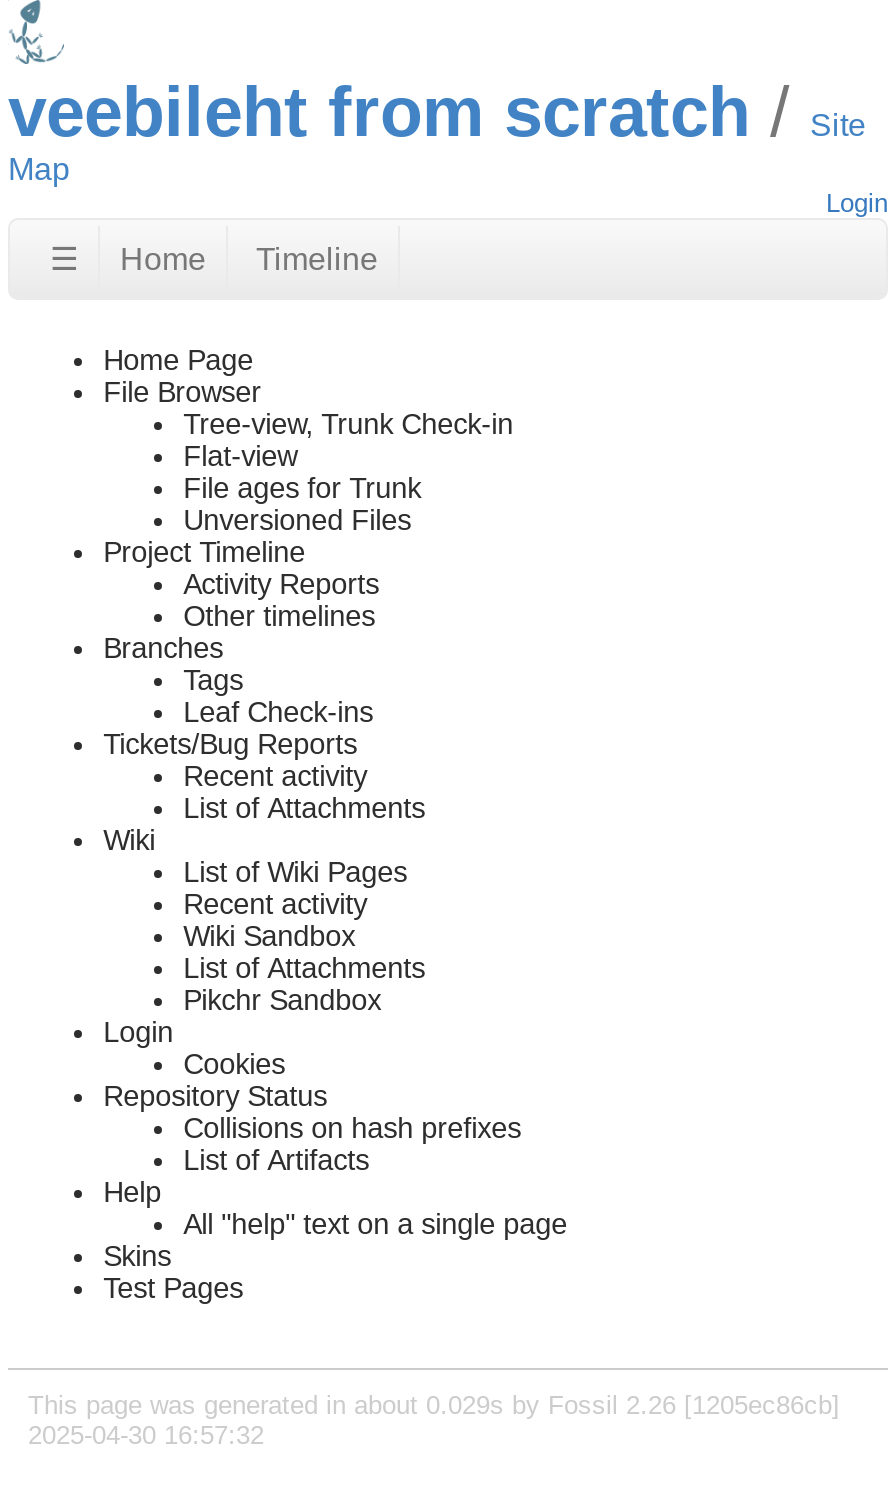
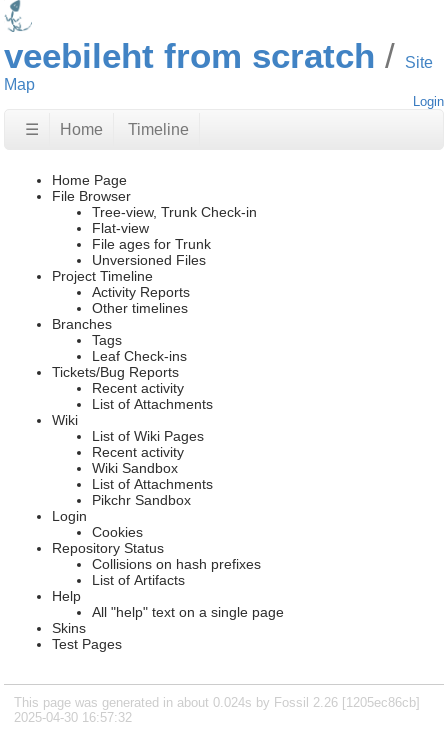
[28,1390,840,1420] This page was generated in about 0.029s by Fossil 2.26 [1205ec86cb] -> [14,695,420,710] This page was generated in about 0.024s by Fossil 2.26 [1205ec86cb]

